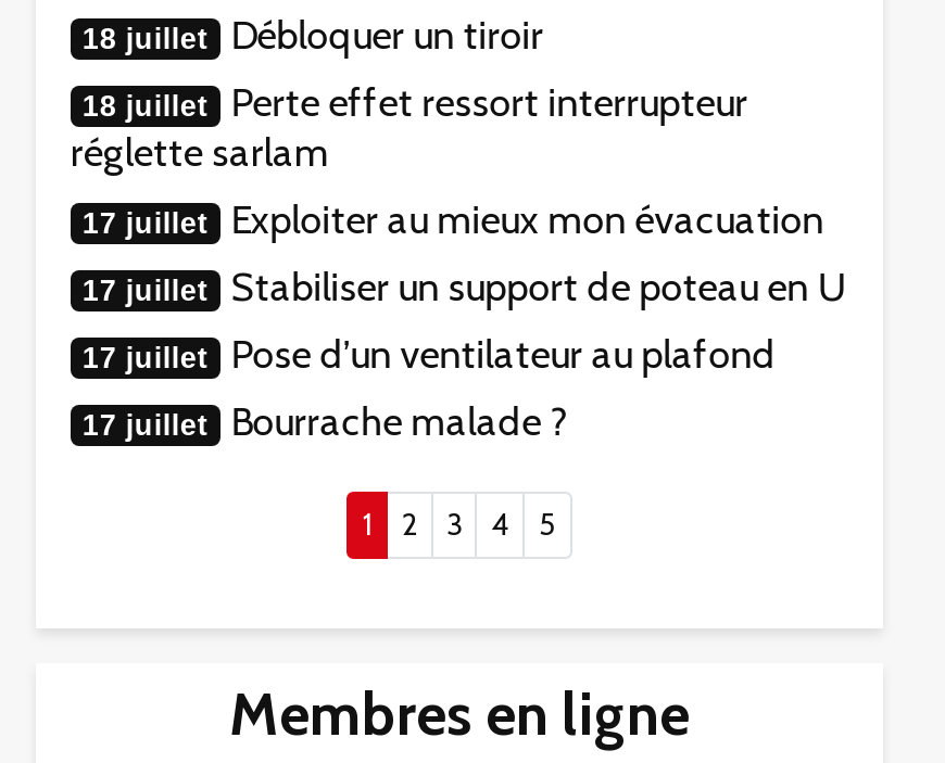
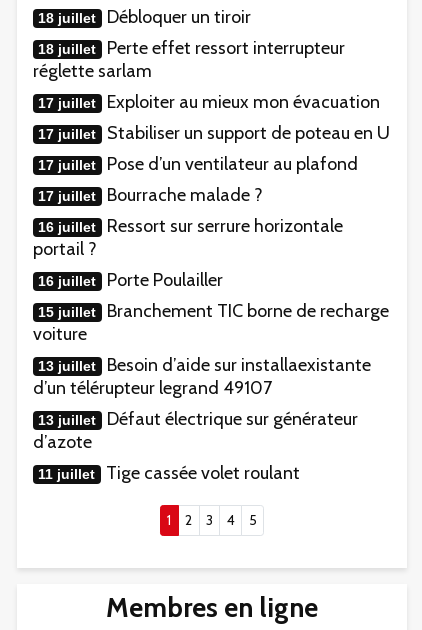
none -> [33,215,389,484] 16 juillet | Ressort sur serrure horizontale | portail ? | 16 juillet | Porte Poulailler | 15 juillet | Branchement TIC borne de recharge | voiture | 13 juillet | Besoin d’aide sur installaexistante | d’un télérupteur legrand 49107 | 13 juillet | Défaut électrique sur générateur | d’azote | 11 juillet | Tige cassée volet roulant

